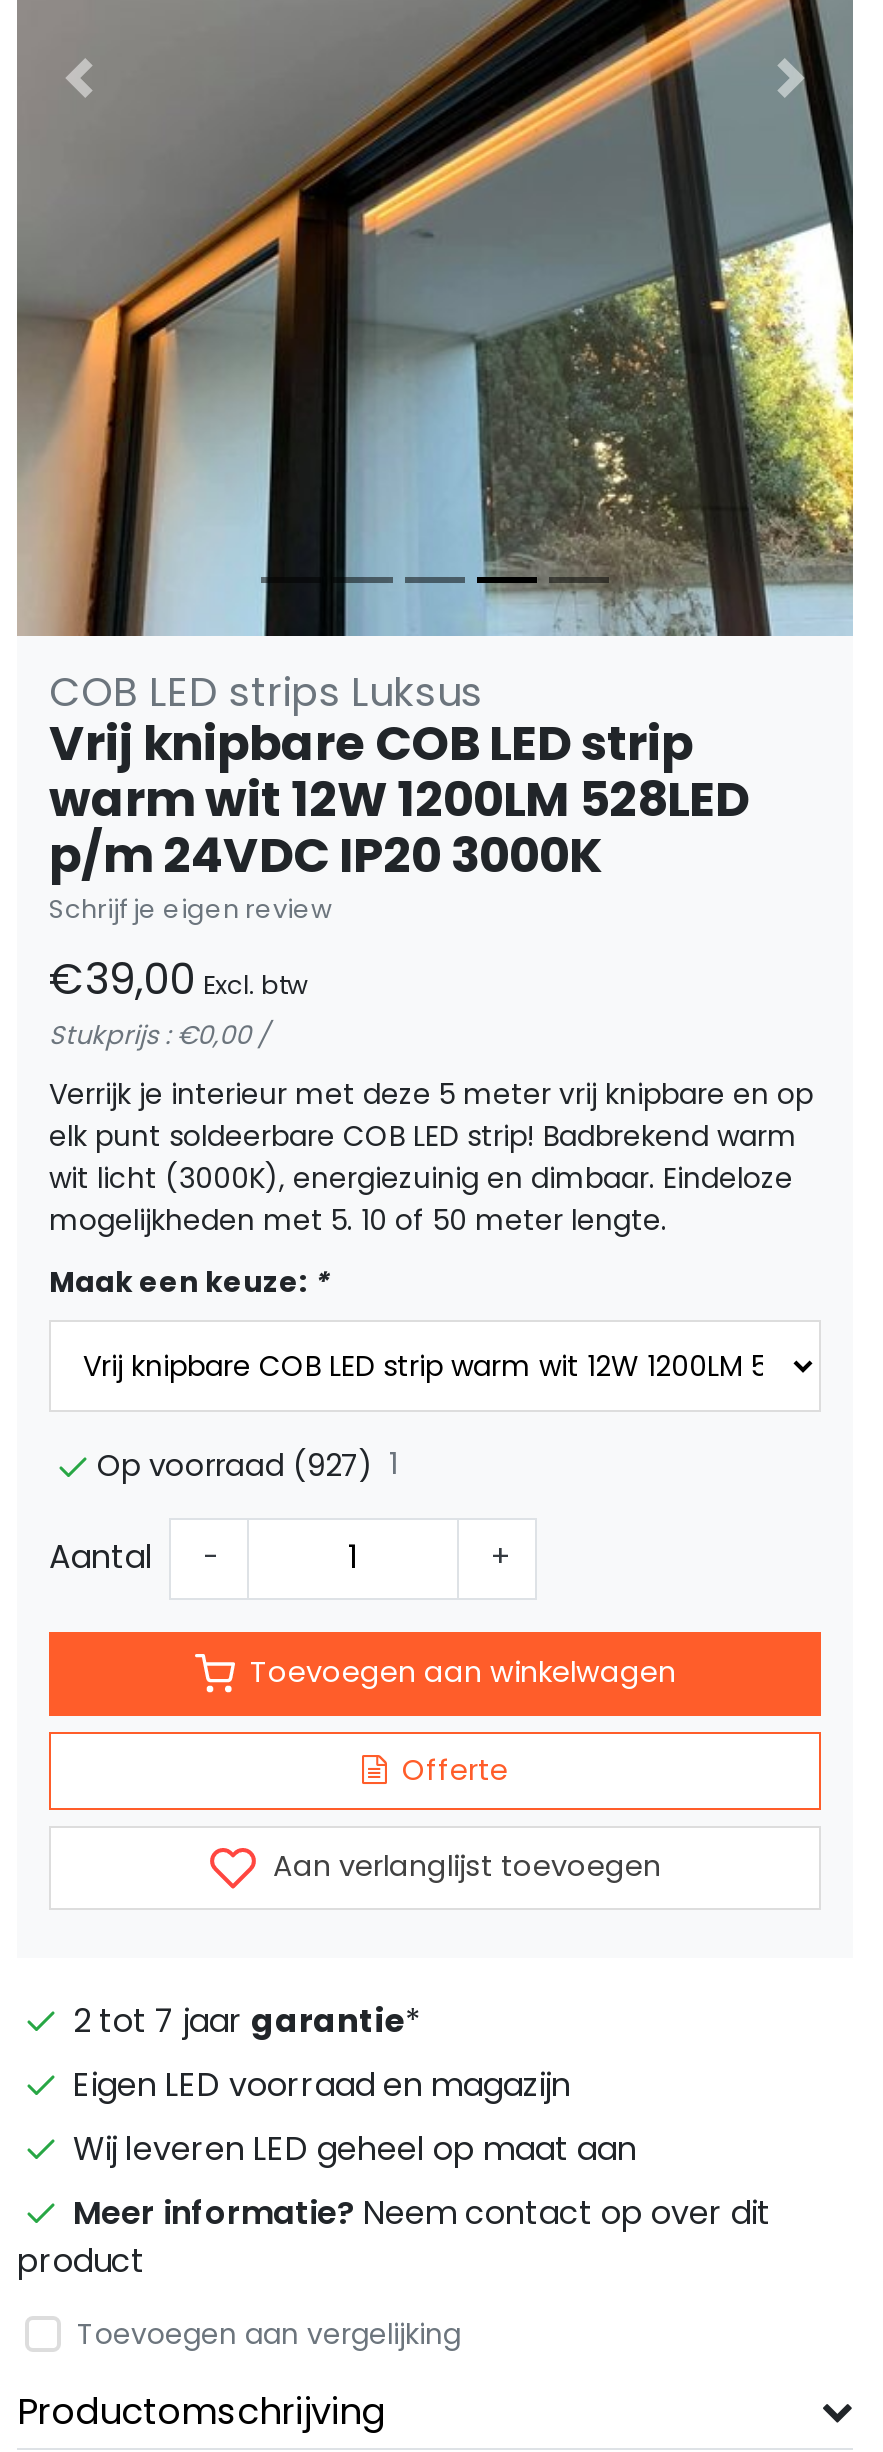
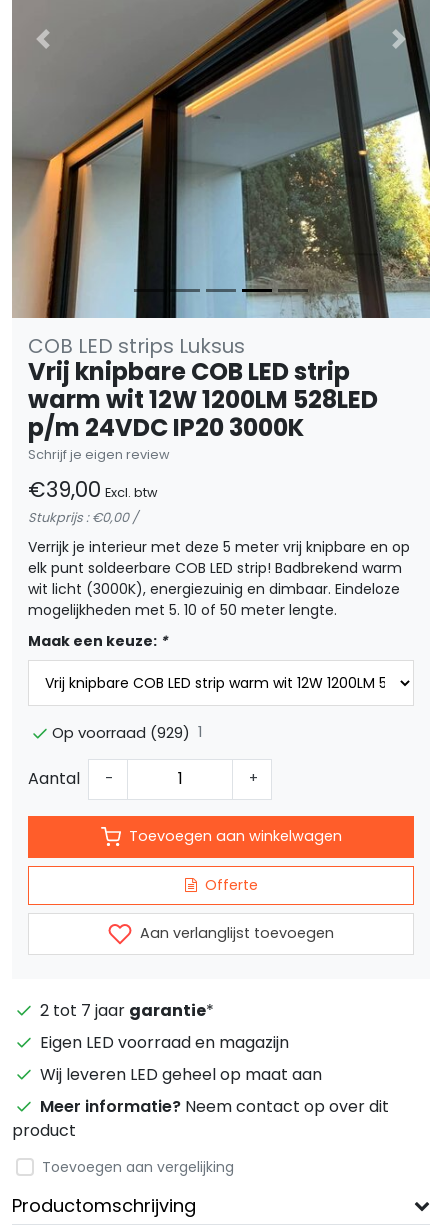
[97,1442,399,1486] Op voorraad (927) 1 -> [52,721,203,743] Op voorraad (929) 1

